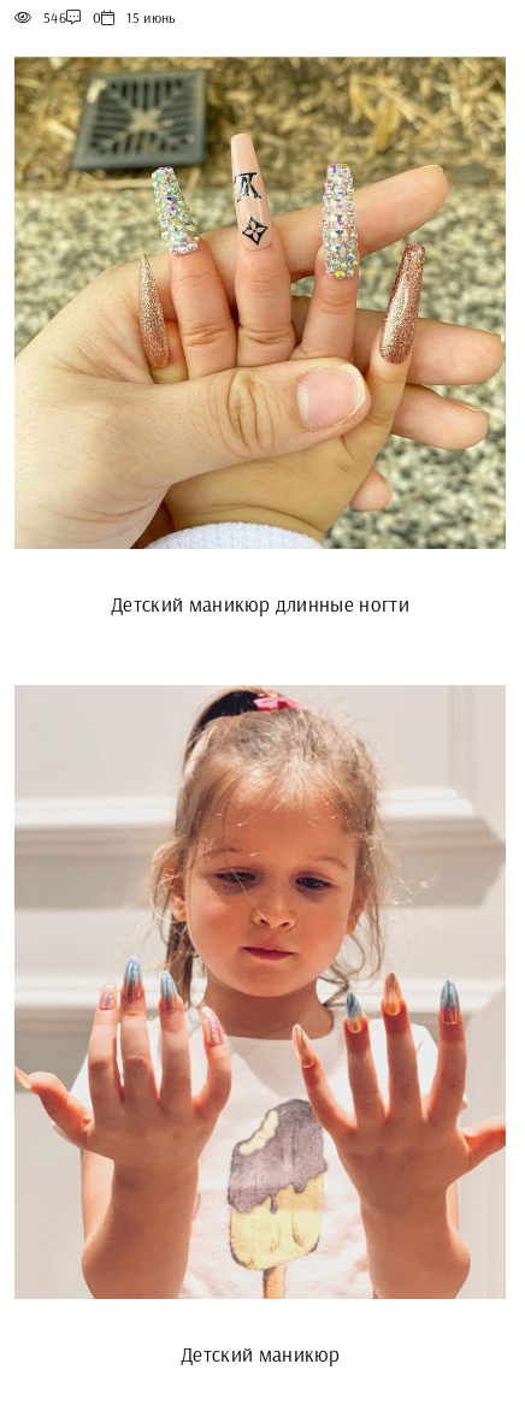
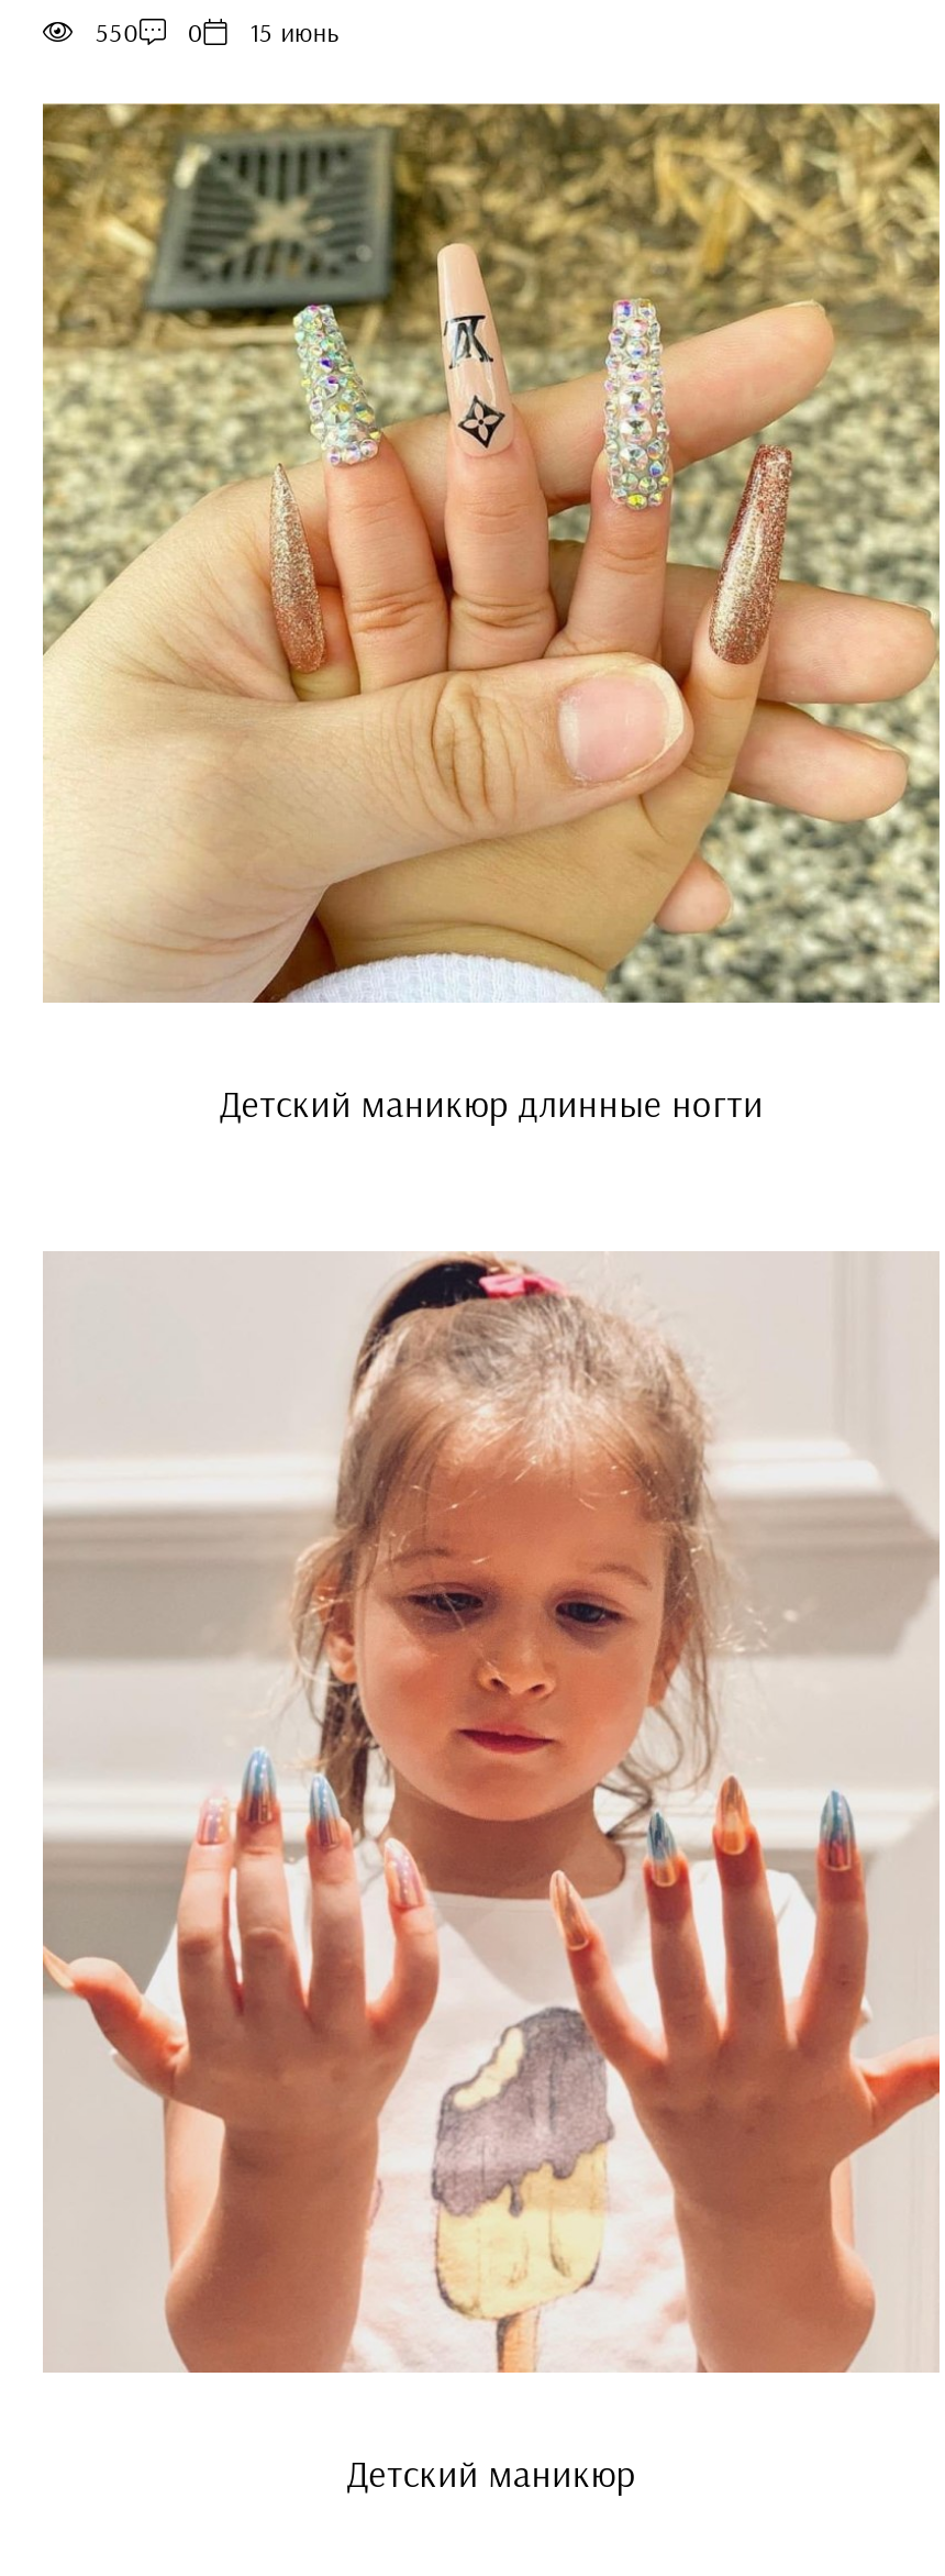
[43,8,175,26] 546 0 15 июнь -> [95,15,339,48] 550 0 15 июнь

